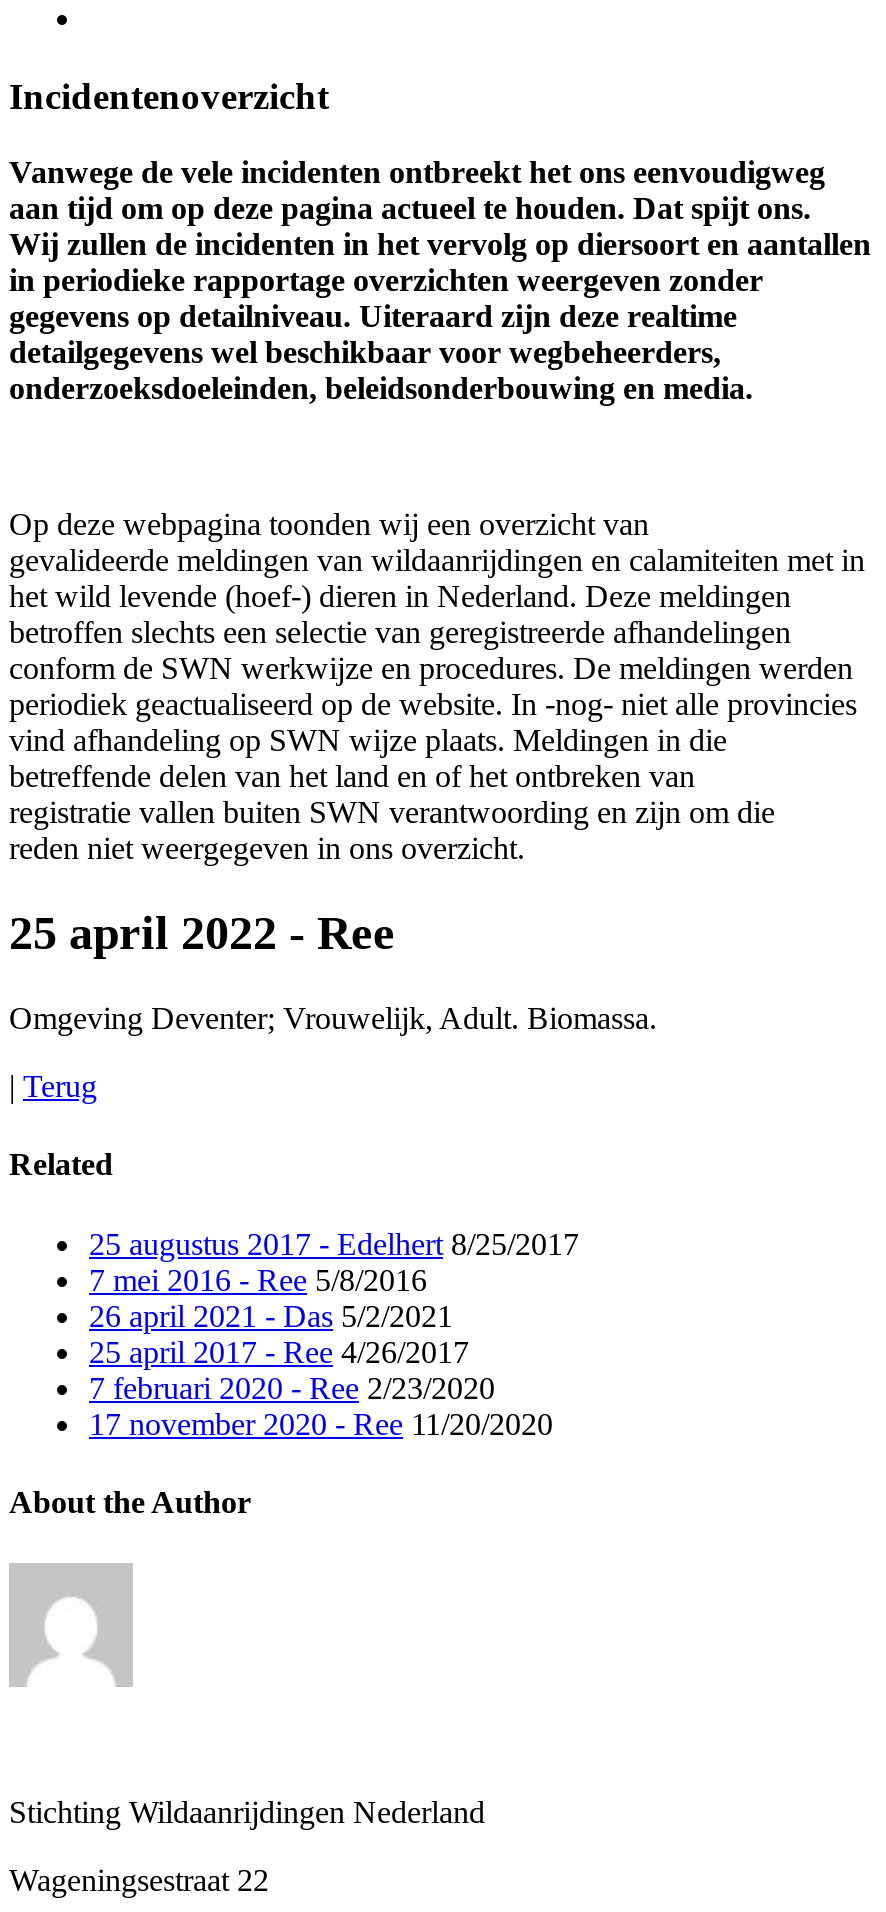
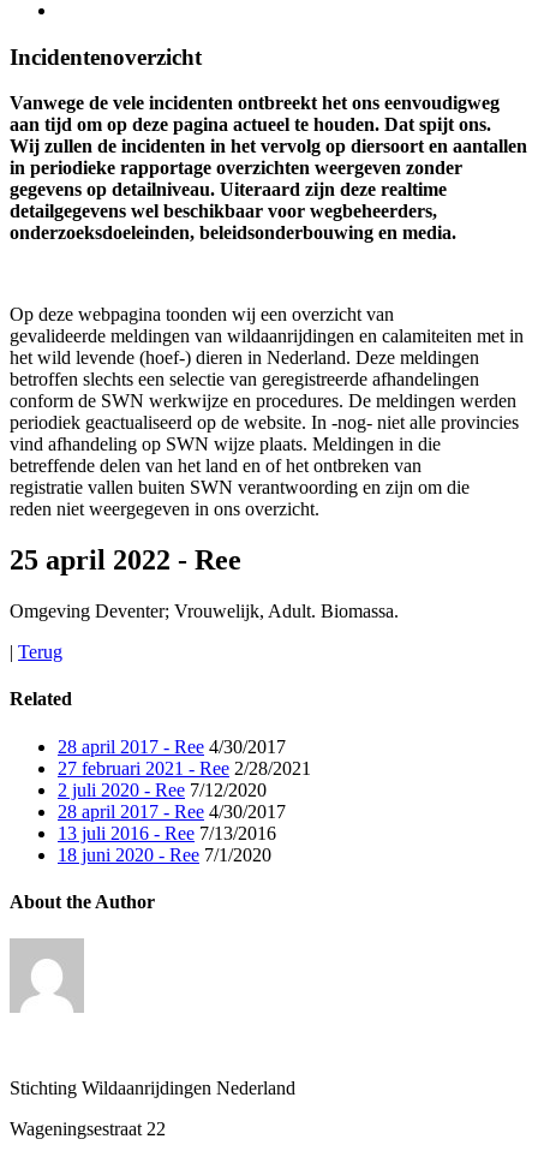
[89,1226,579,1440] 25 augustus 2017 - Edelhert 8/25/2017 | 7 mei 2016 - Ree 5/8/2016 | 26 april 2021 - Das 5/2/2021 | 25 april 2017 - Ree 4/26/2017 | 7 februari 2020 - Ree 2/23/2020 | 17 november 2020 - Ree 11/20/2020 -> [58,736,311,865] 28 april 2017 - Ree 4/30/2017 | 27 februari 2021 - Ree 2/28/2021 | 2 juli 2020 - Ree 7/12/2020 | 28 april 2017 - Ree 4/30/2017 | 13 juli 2016 - Ree 7/13/2016 | 18 juni 2020 - Ree 7/1/2020

